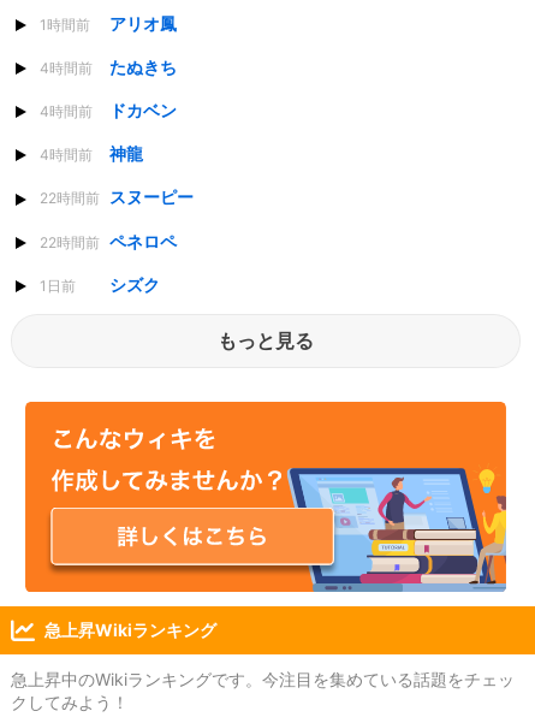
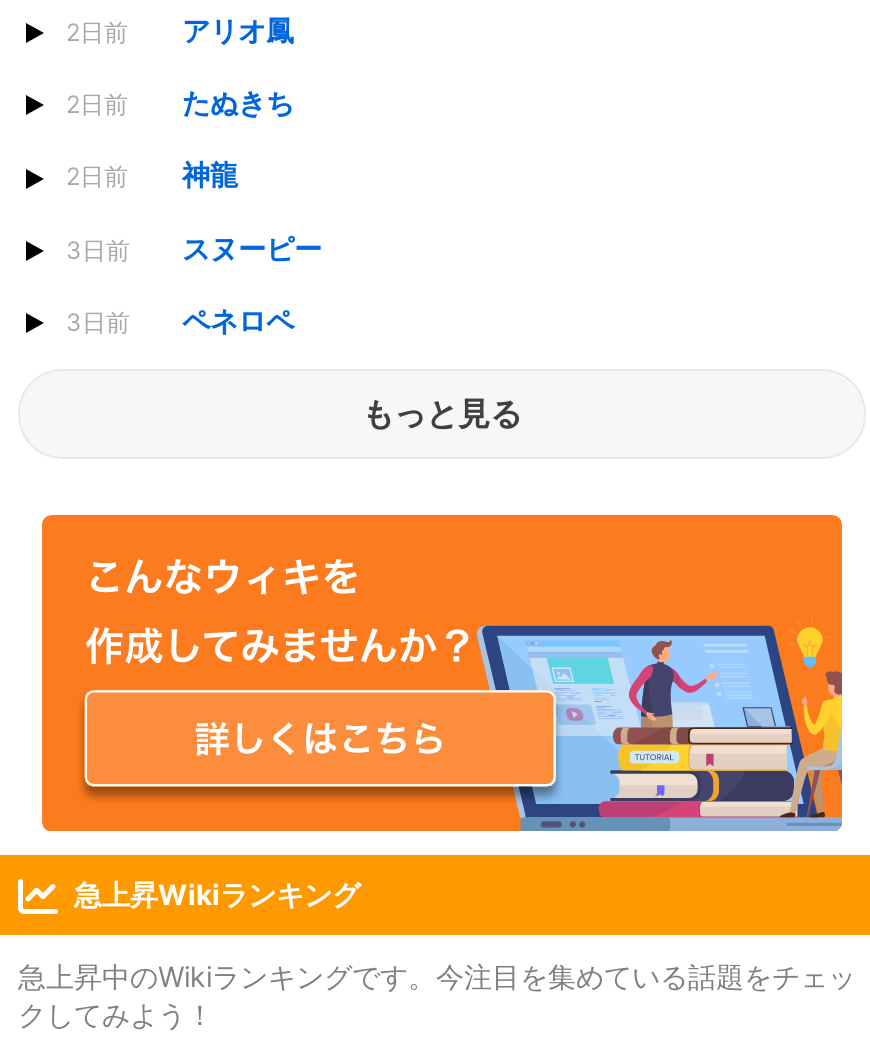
[40,13,177,33] 1時間前 アリオ鳳 -> [66,13,294,47] 2日前 アリオ鳳
[40,56,177,77] 4時間前 たぬきち -> [66,86,294,120] 2日前 たぬきち
[40,100,177,164] 4時間前 | ドカベン | 4時間前 -> [66,162,128,192] 2日前
[40,187,194,294] 22時間前 スヌーピー | 22時間前 ペネロペ | 1日前 | シズク -> [66,230,322,337] 3日前 | スヌーピー | 3日前 | ペネロペ

